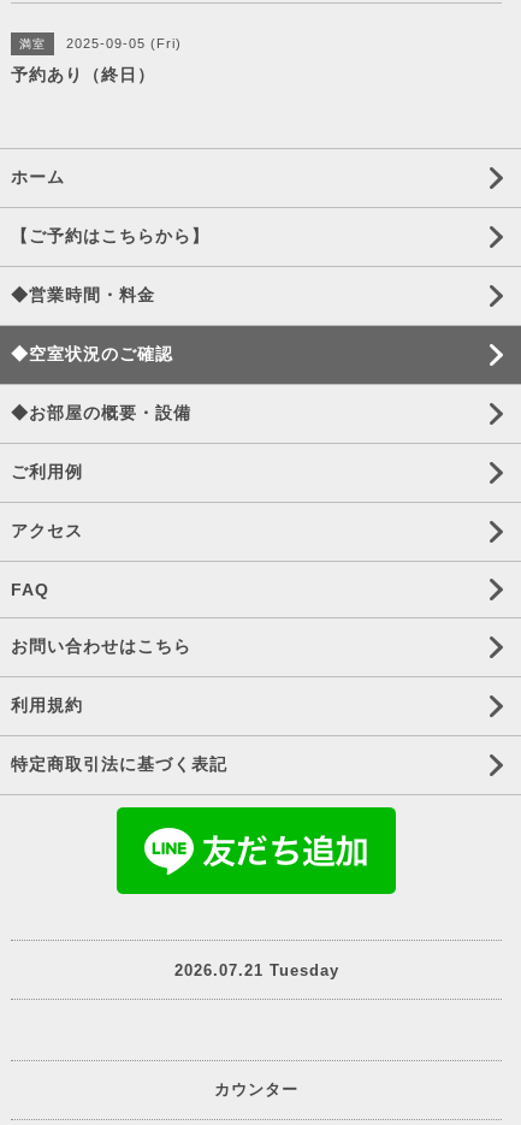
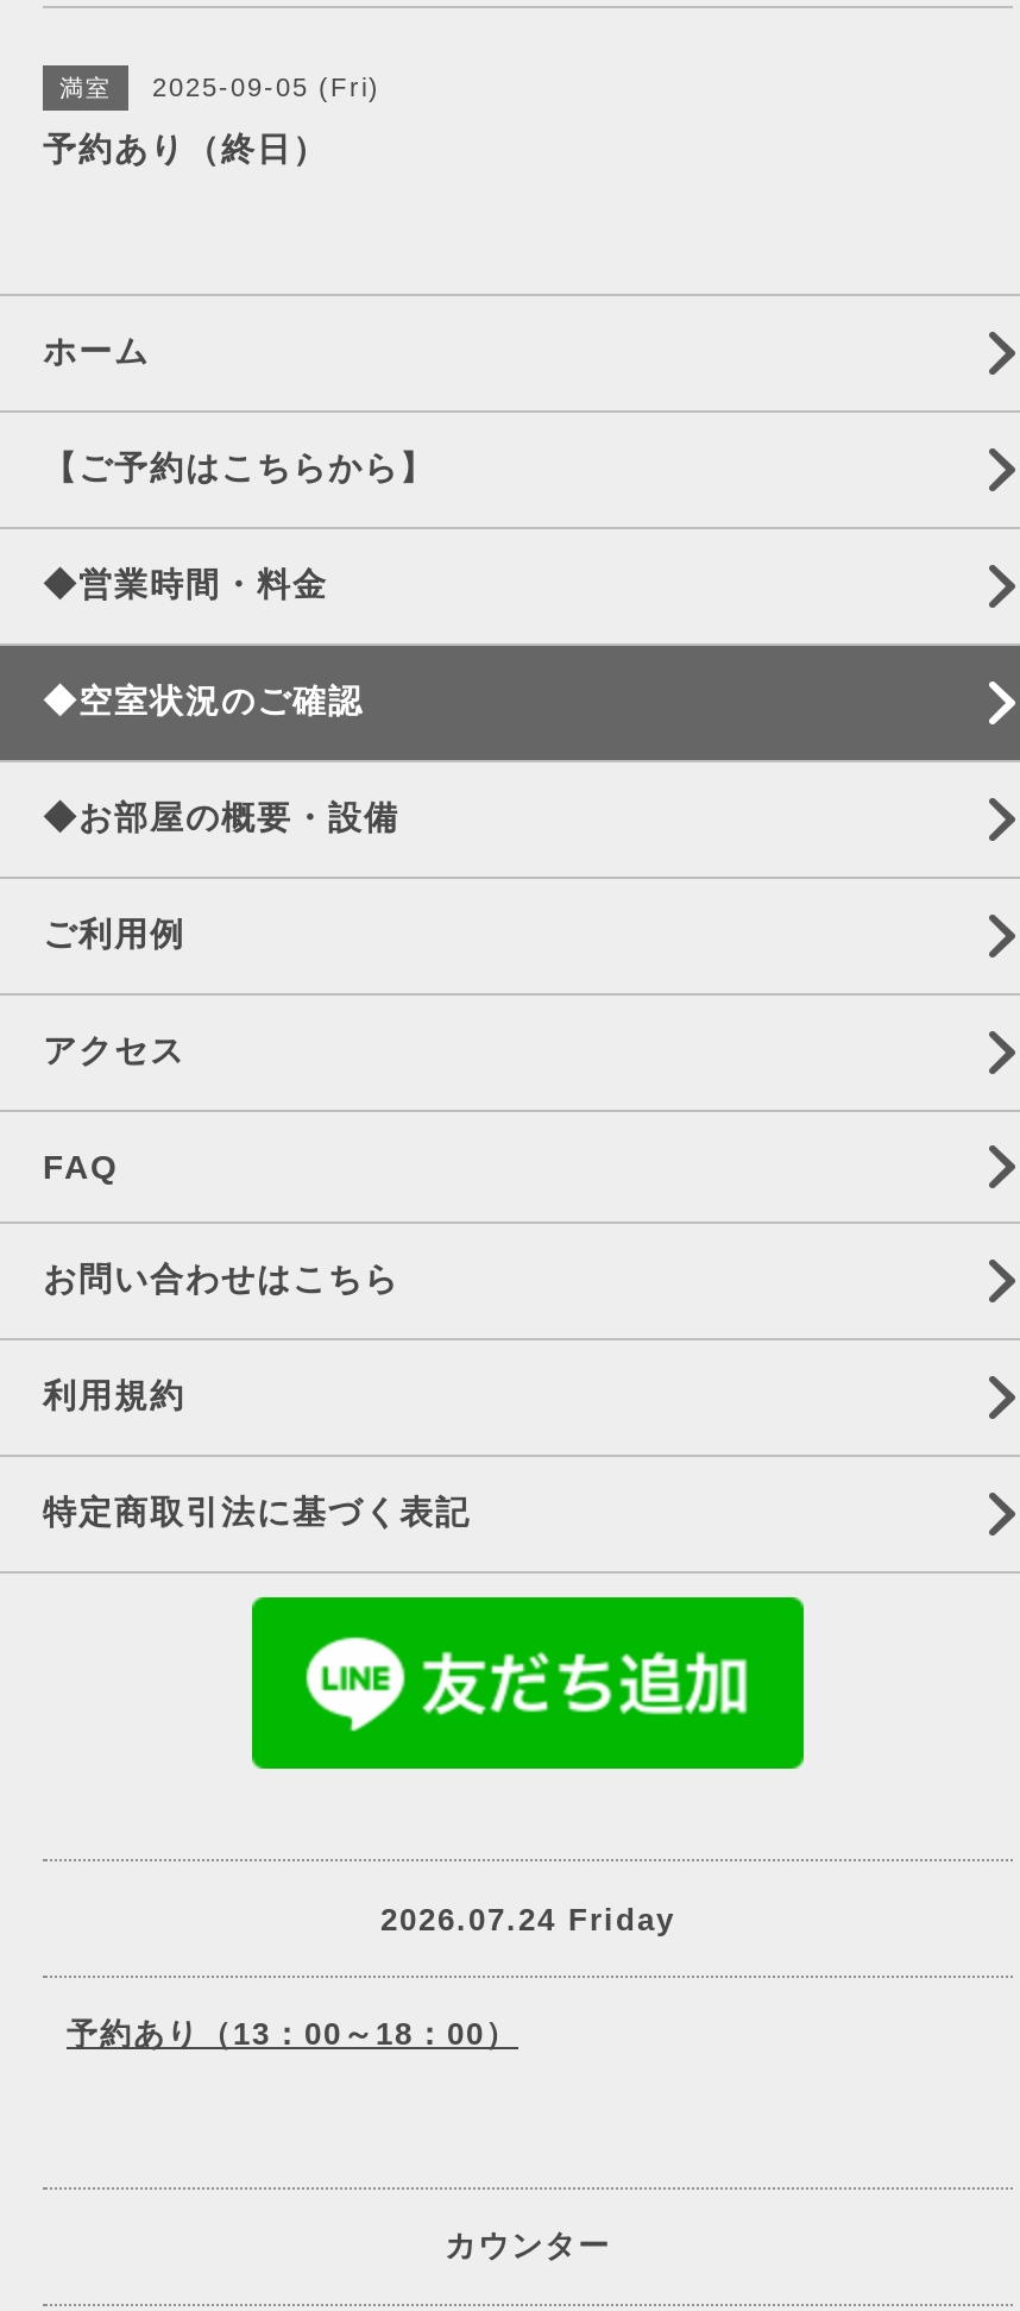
[174,961,339,979] 2026.07.21 Tuesday -> [67,1901,675,2052] 2026.07.24 Friday | 予約あり（13：00～18：00）

